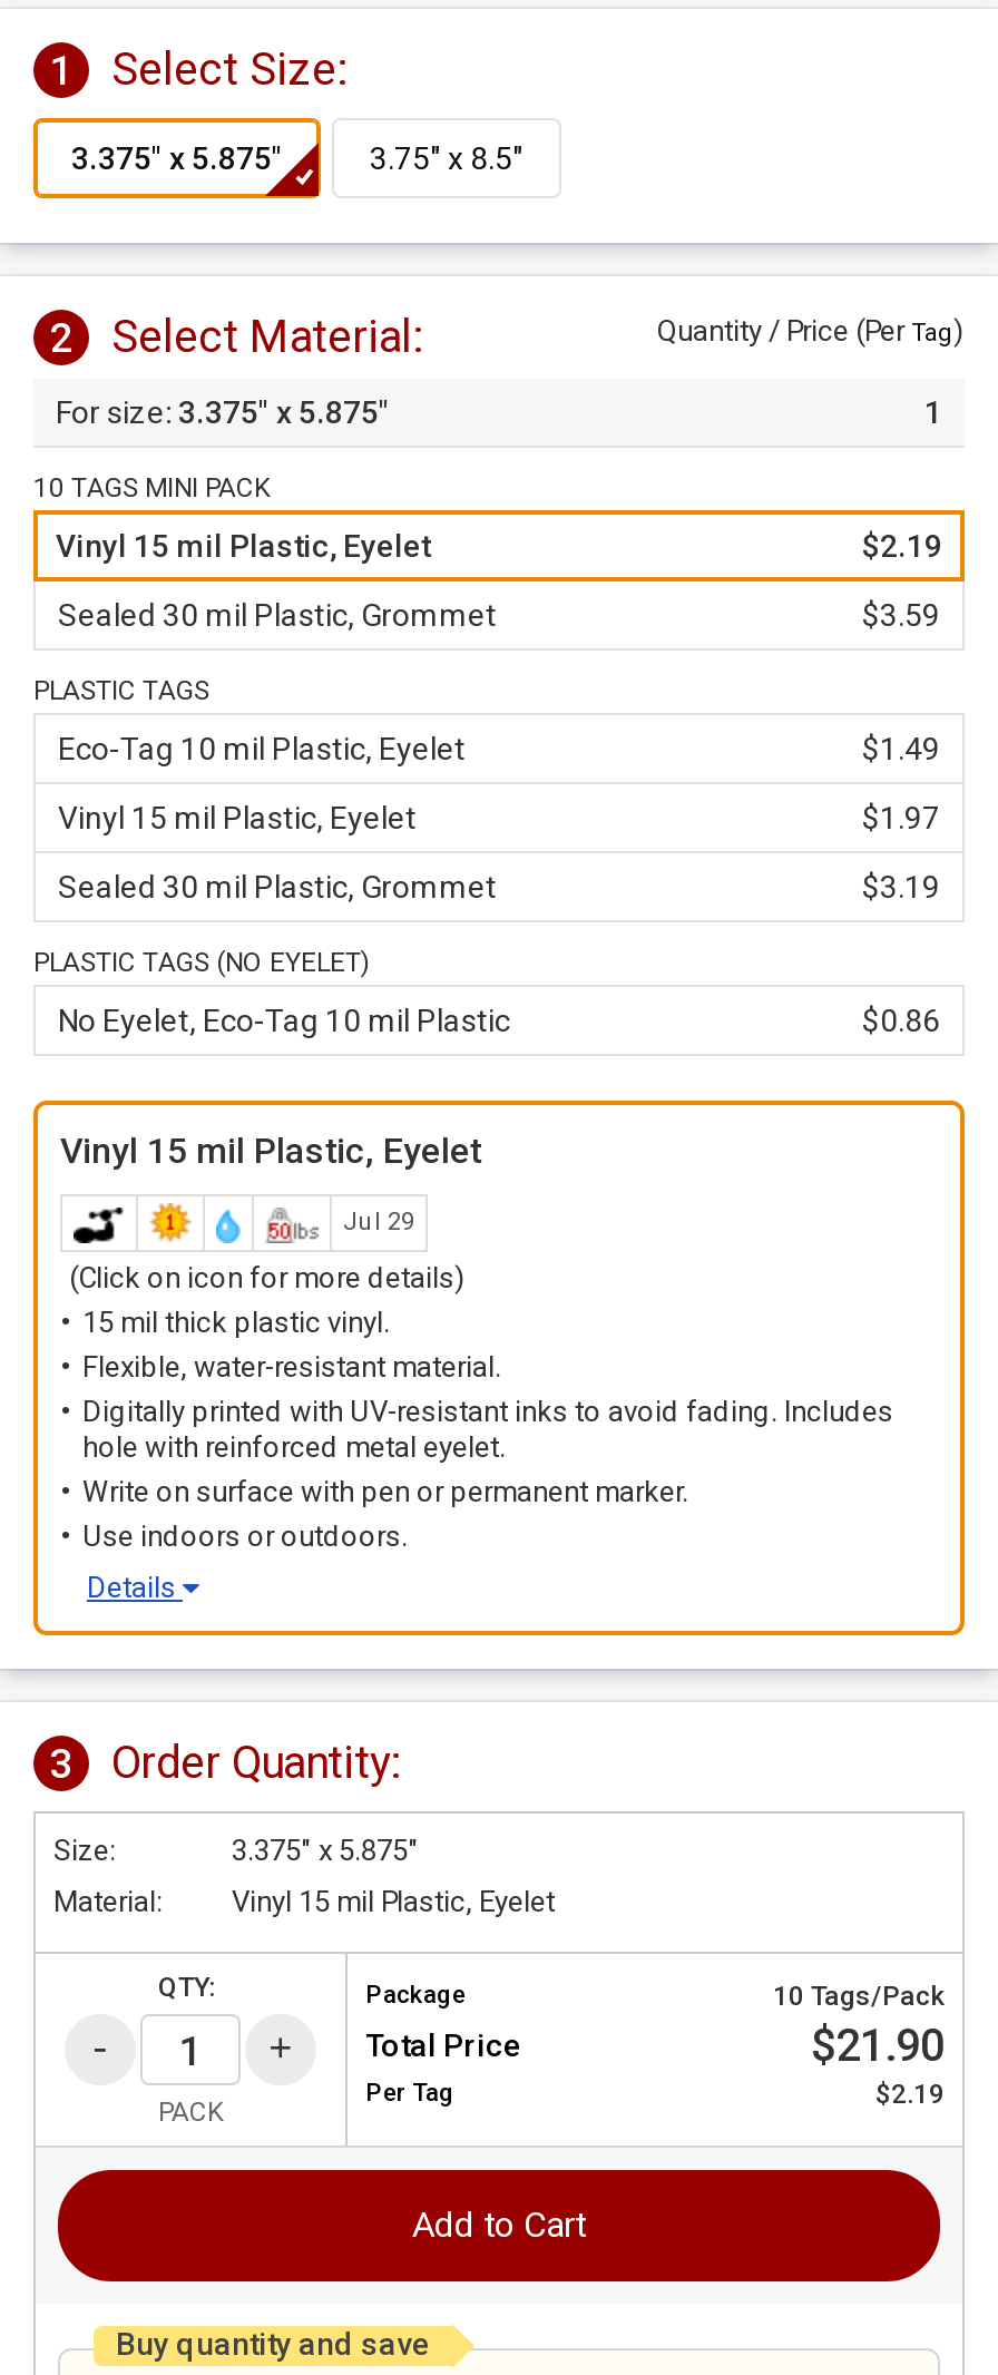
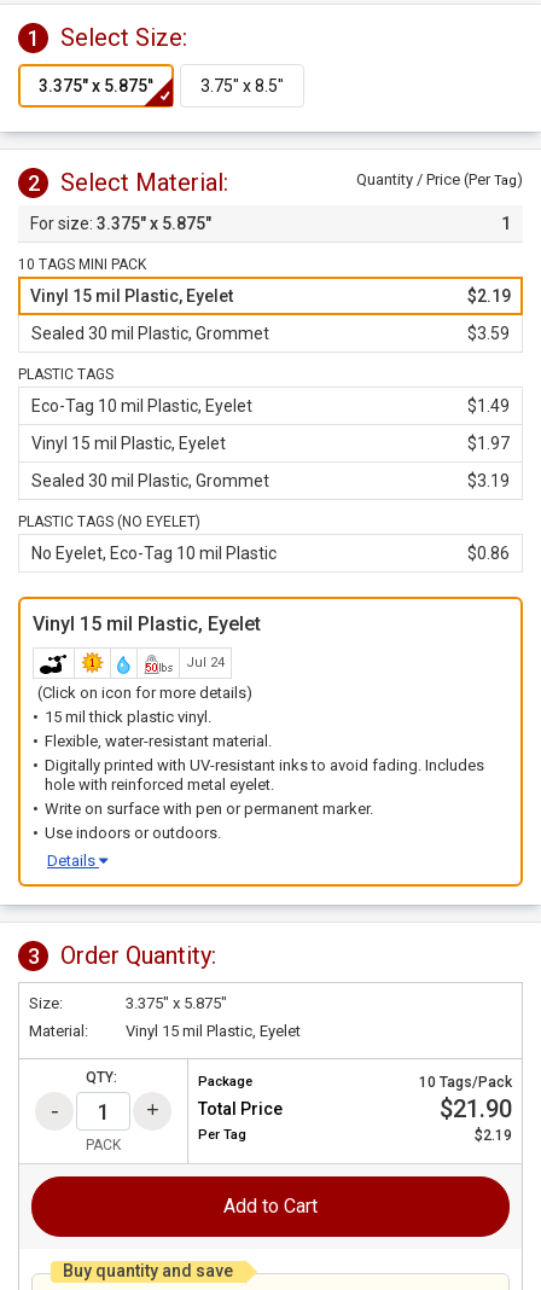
[343,1208,414,1237] Jul 29 -> [186,655,225,670] Jul 24

